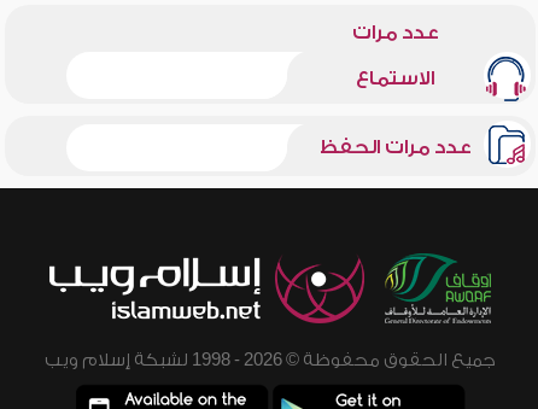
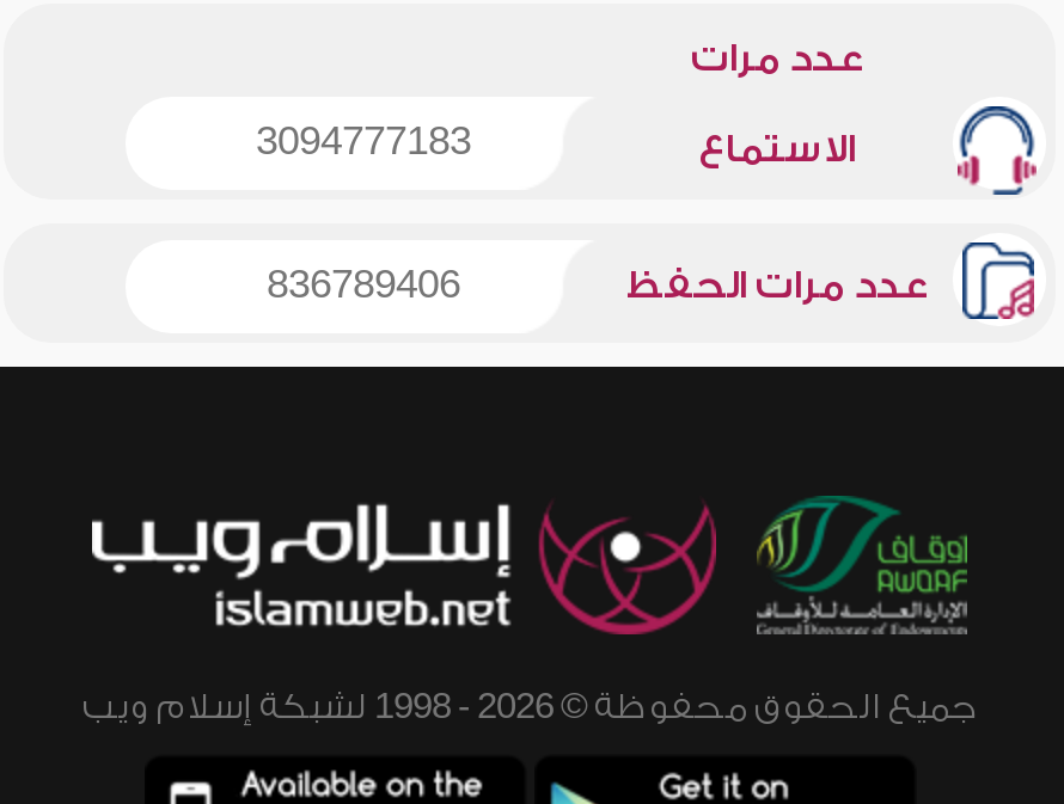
none -> [256,122,471,165] 3094777183
none -> [267,264,460,307] 836789406

